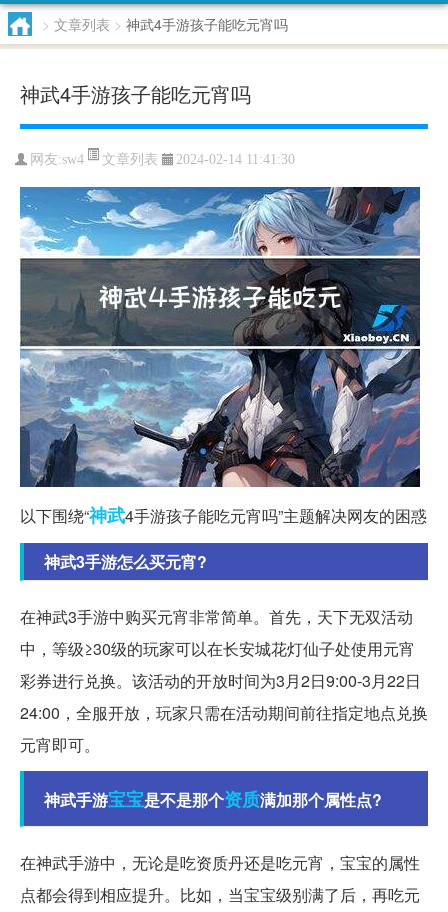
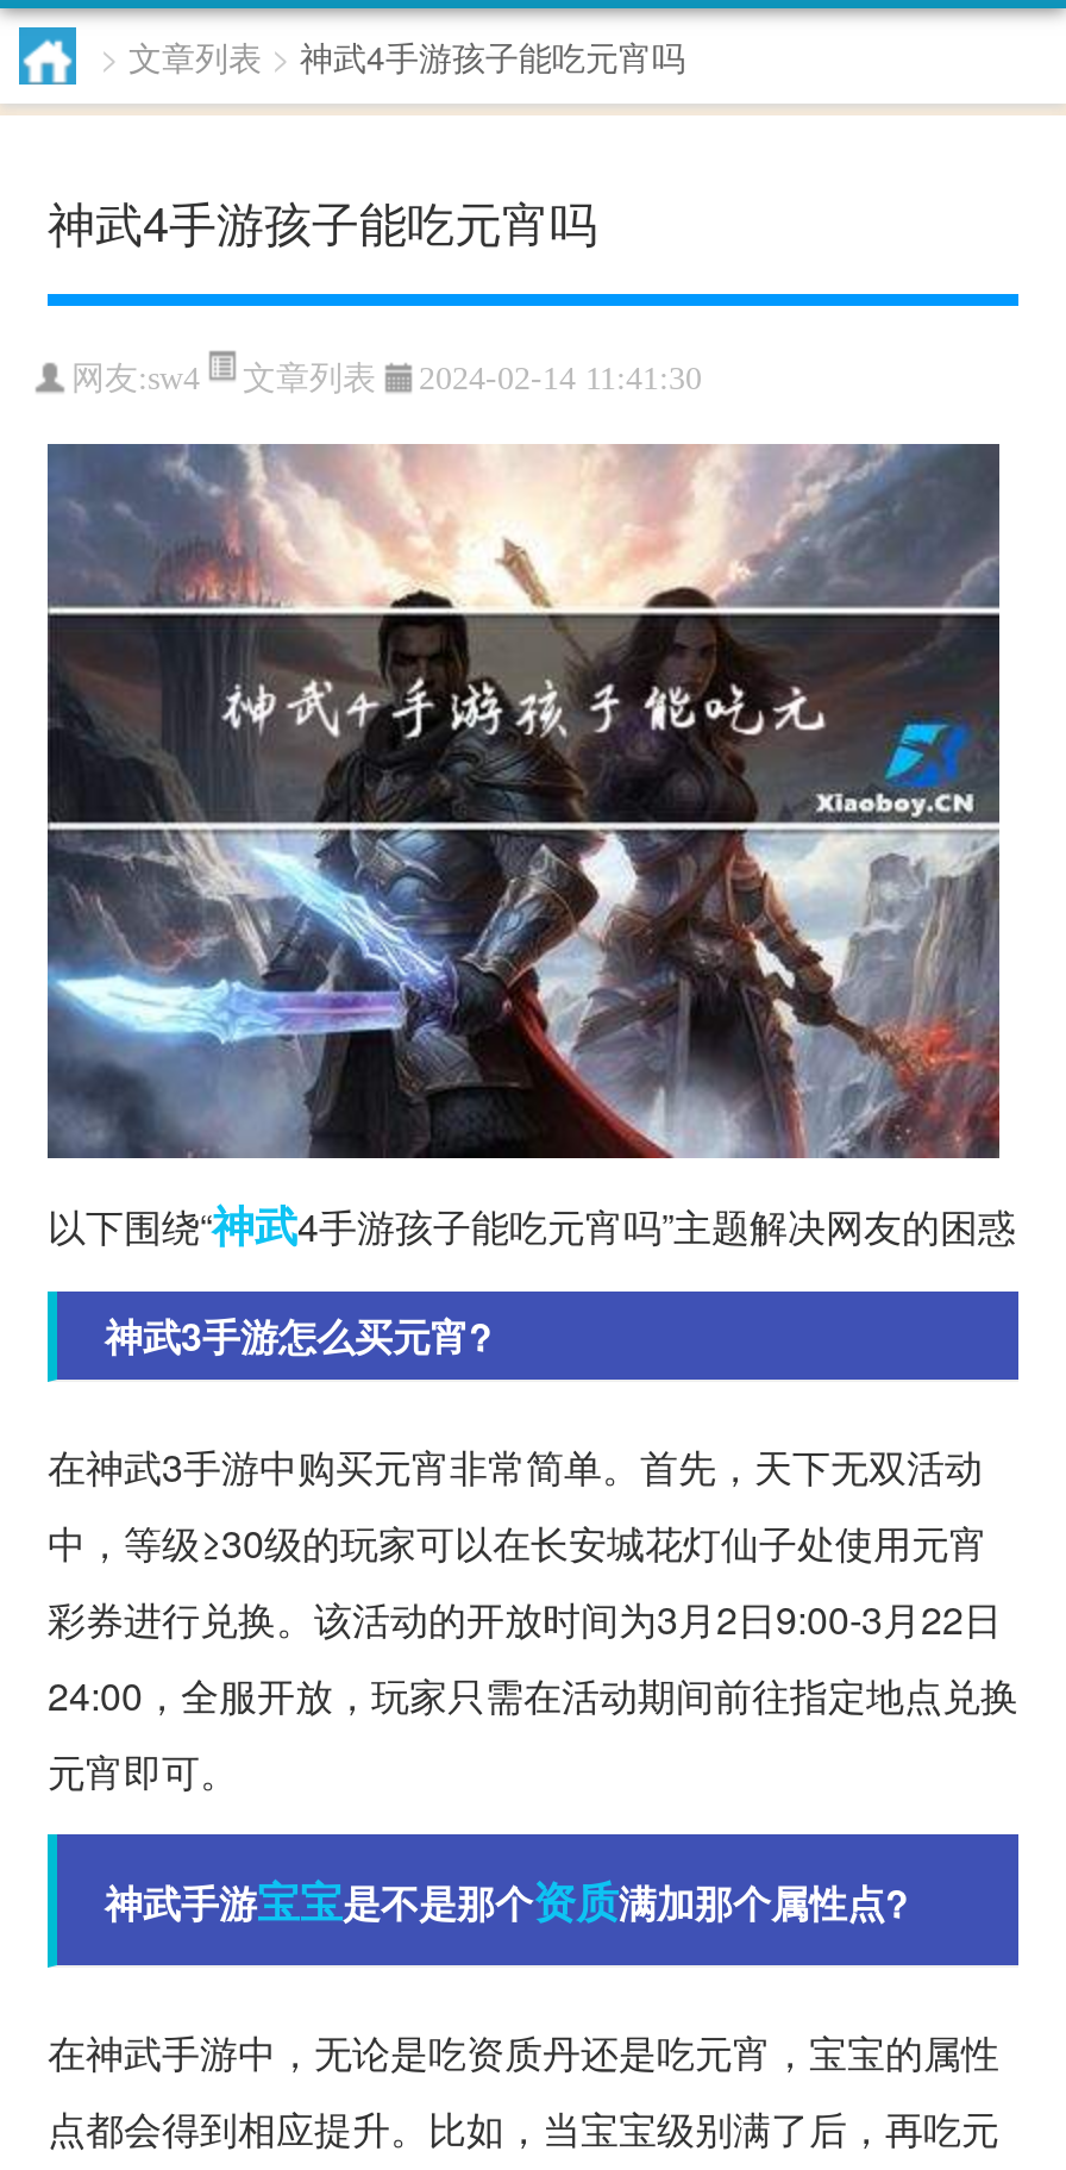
[19,186,421,488] [image] -> [45,444,1002,1161] [image]

